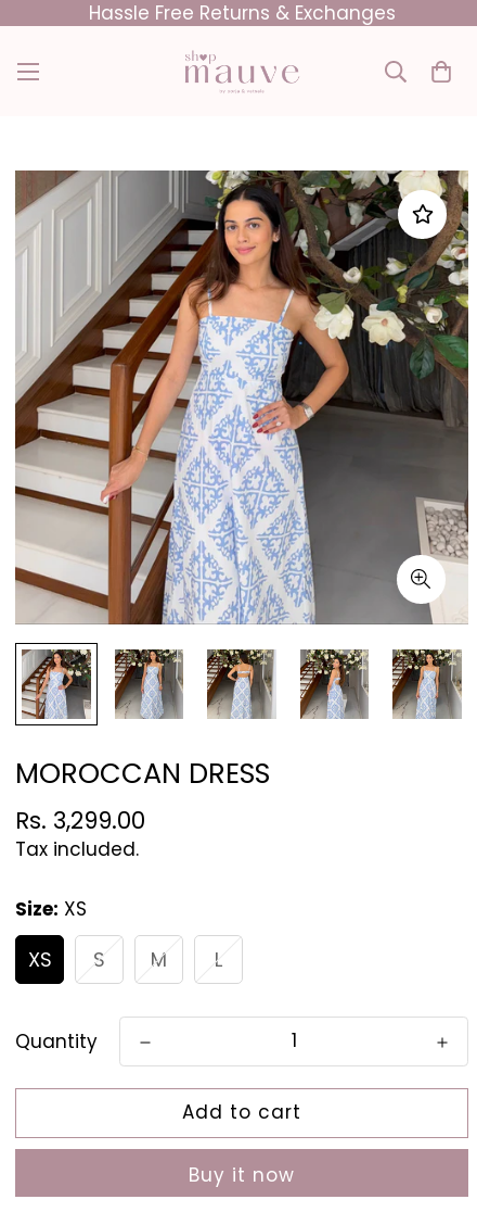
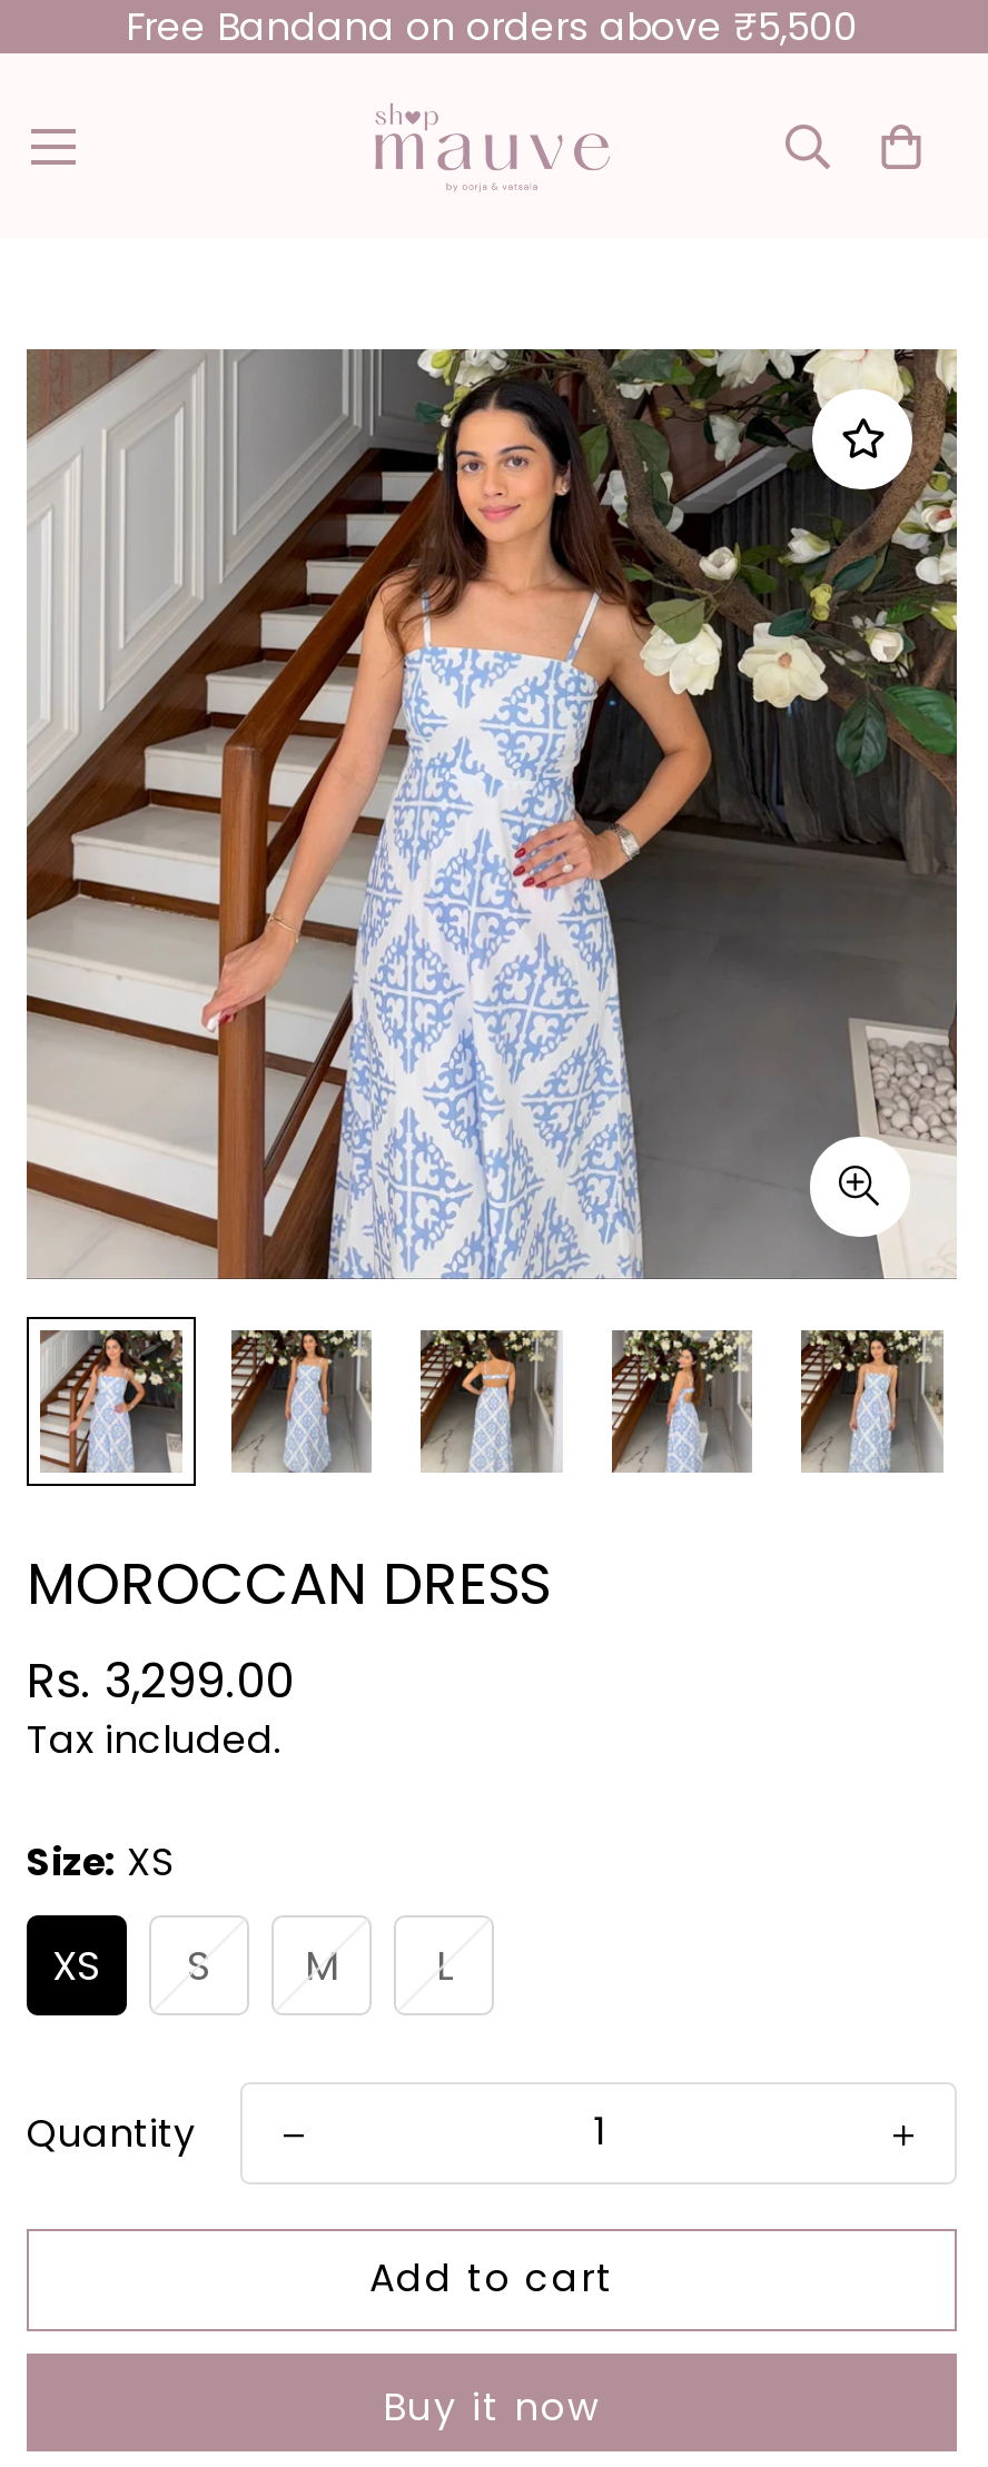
[88,0,395,26] Hassle Free Returns & Exchanges -> [126,0,858,53] Free Bandana on orders above ₹5,500

